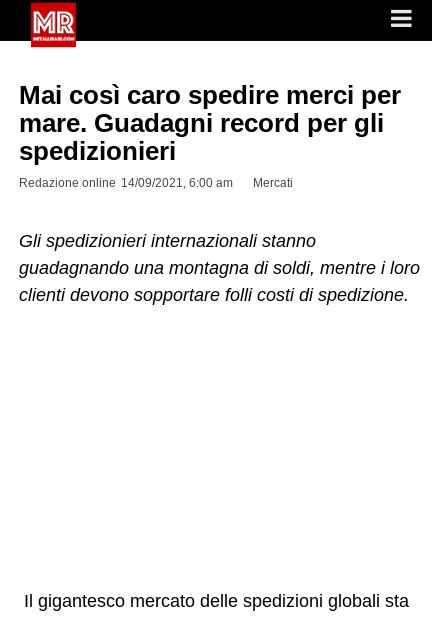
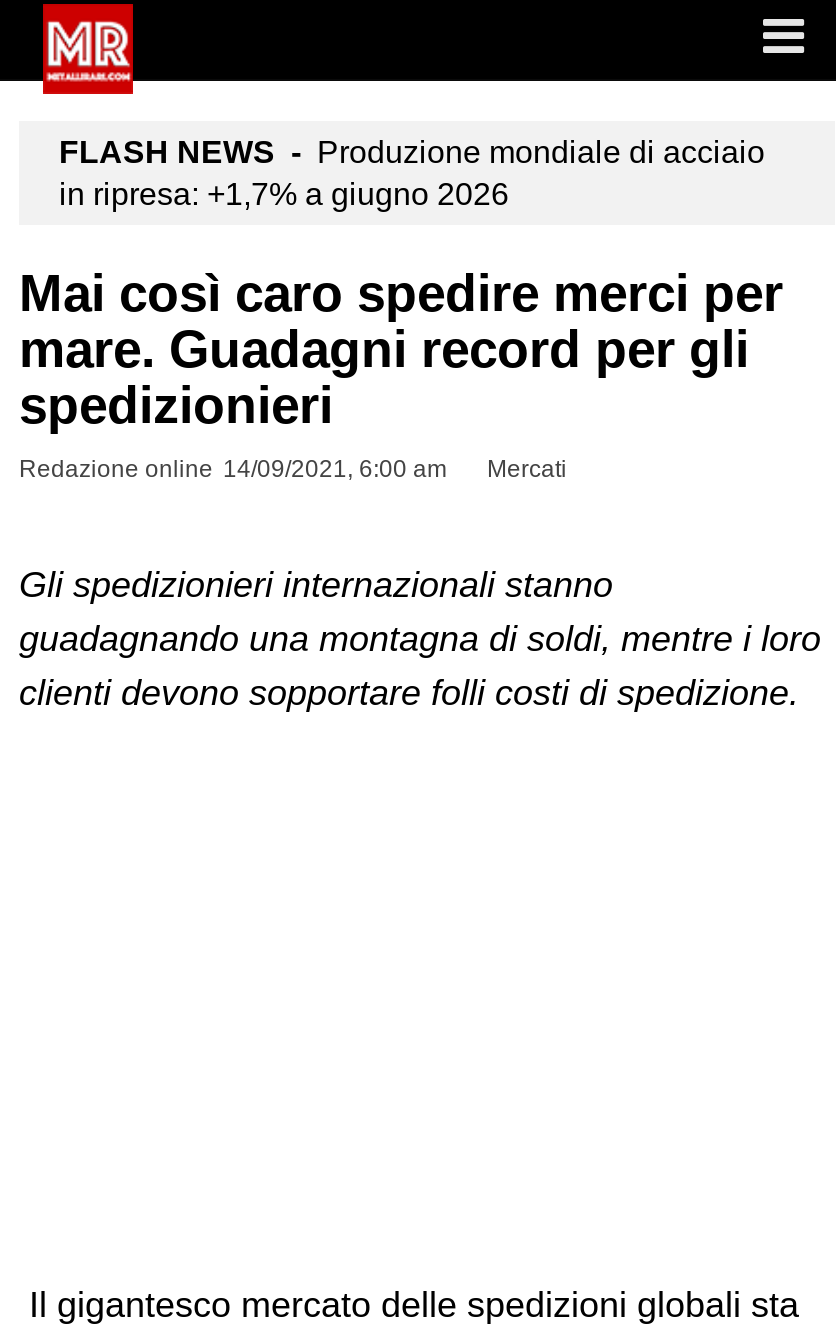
none -> [59,135,765,211] FLASH NEWS - Produzione mondiale di acciaio | in ripresa: +1,7% a giugno 2026

